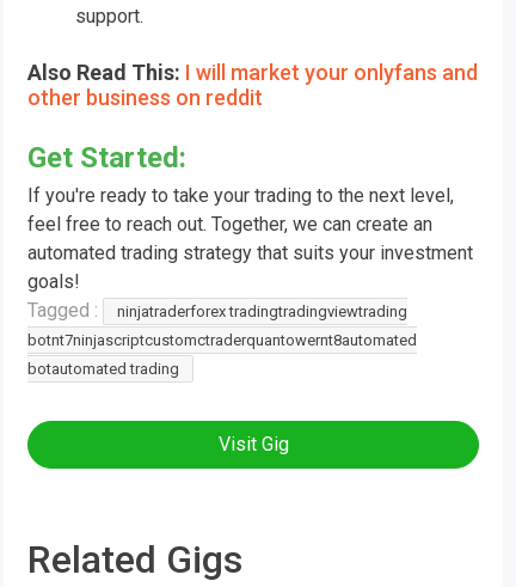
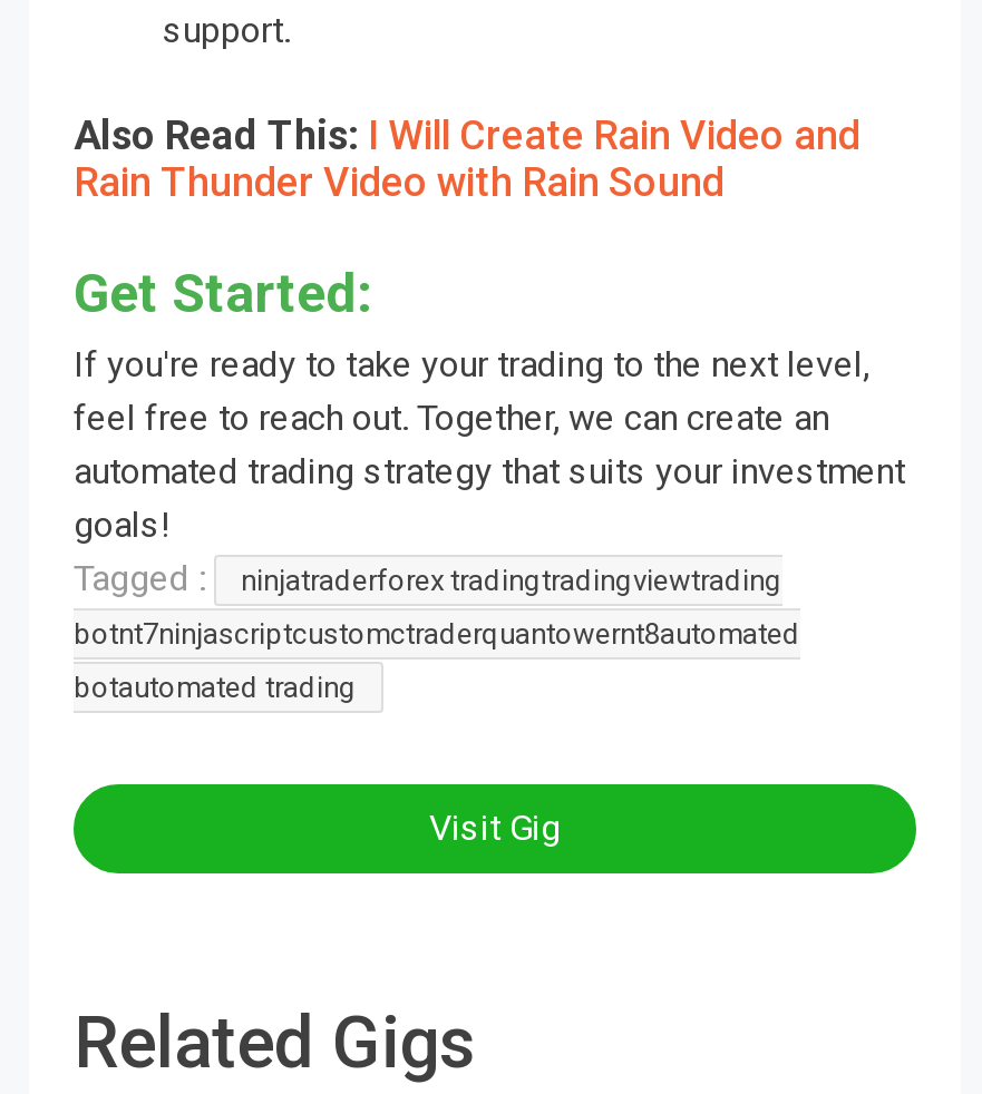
[27,60,478,110] Also Read This: I will market your onlyfans and | other business on reddit -> [74,111,861,205] Also Read This: I Will Create Rain Video and | Rain Thunder Video with Rain Sound

